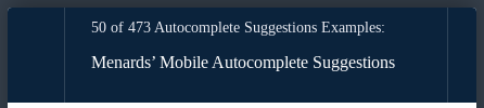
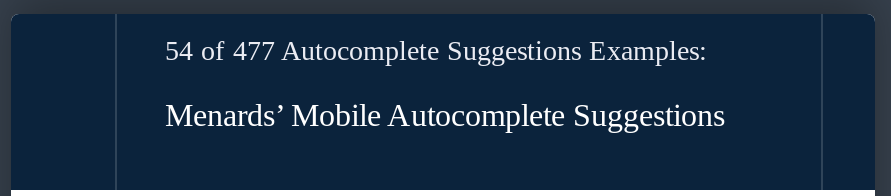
[91,19,385,36] 50 of 473 Autocomplete Suggestions Examples: -> [165,36,707,66] 54 of 477 Autocomplete Suggestions Examples:

